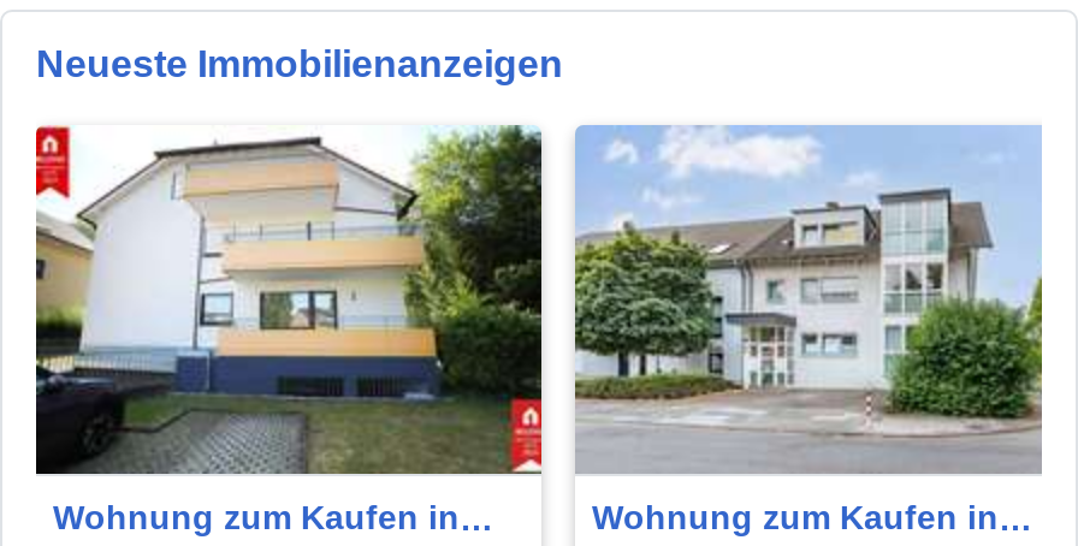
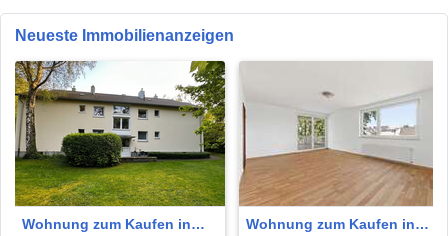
[34,125,544,476] [image] -> [14,60,226,207] [image]
[573,125,1042,474] [image] -> [239,61,433,206] [image]

